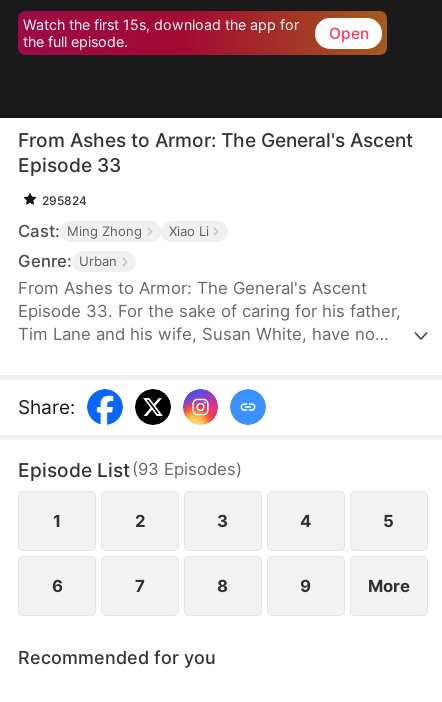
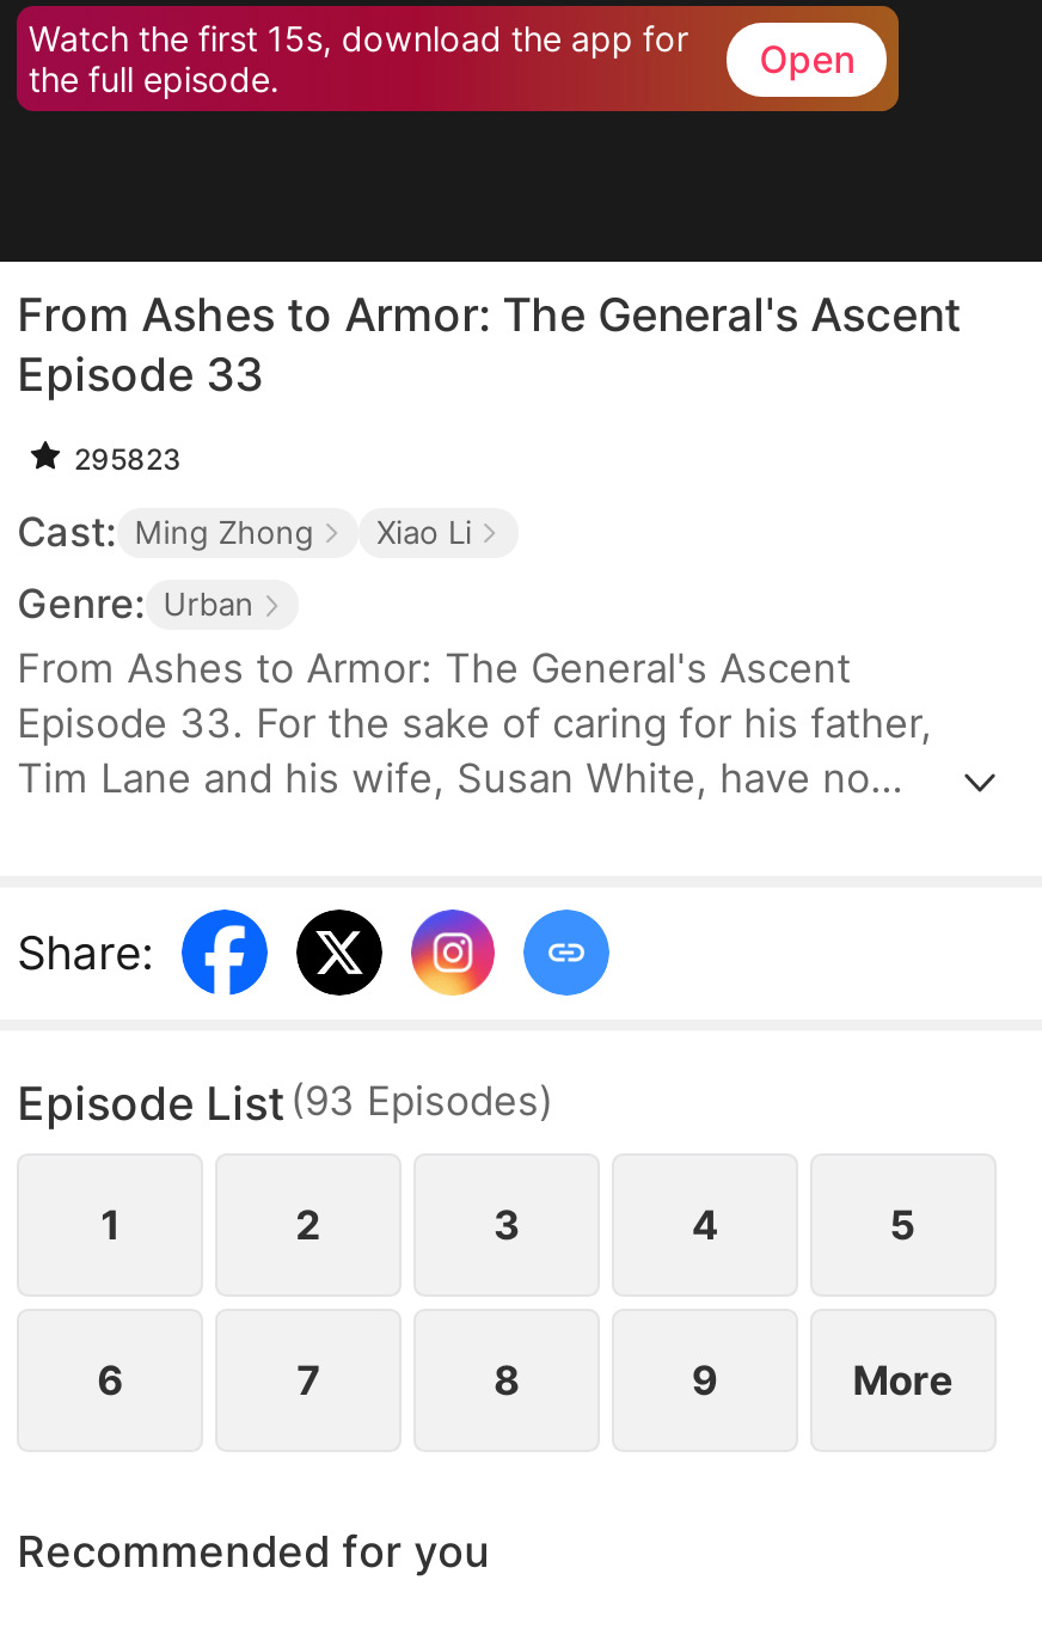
[42,193,87,208] 295824 -> [74,440,182,476] 295823

